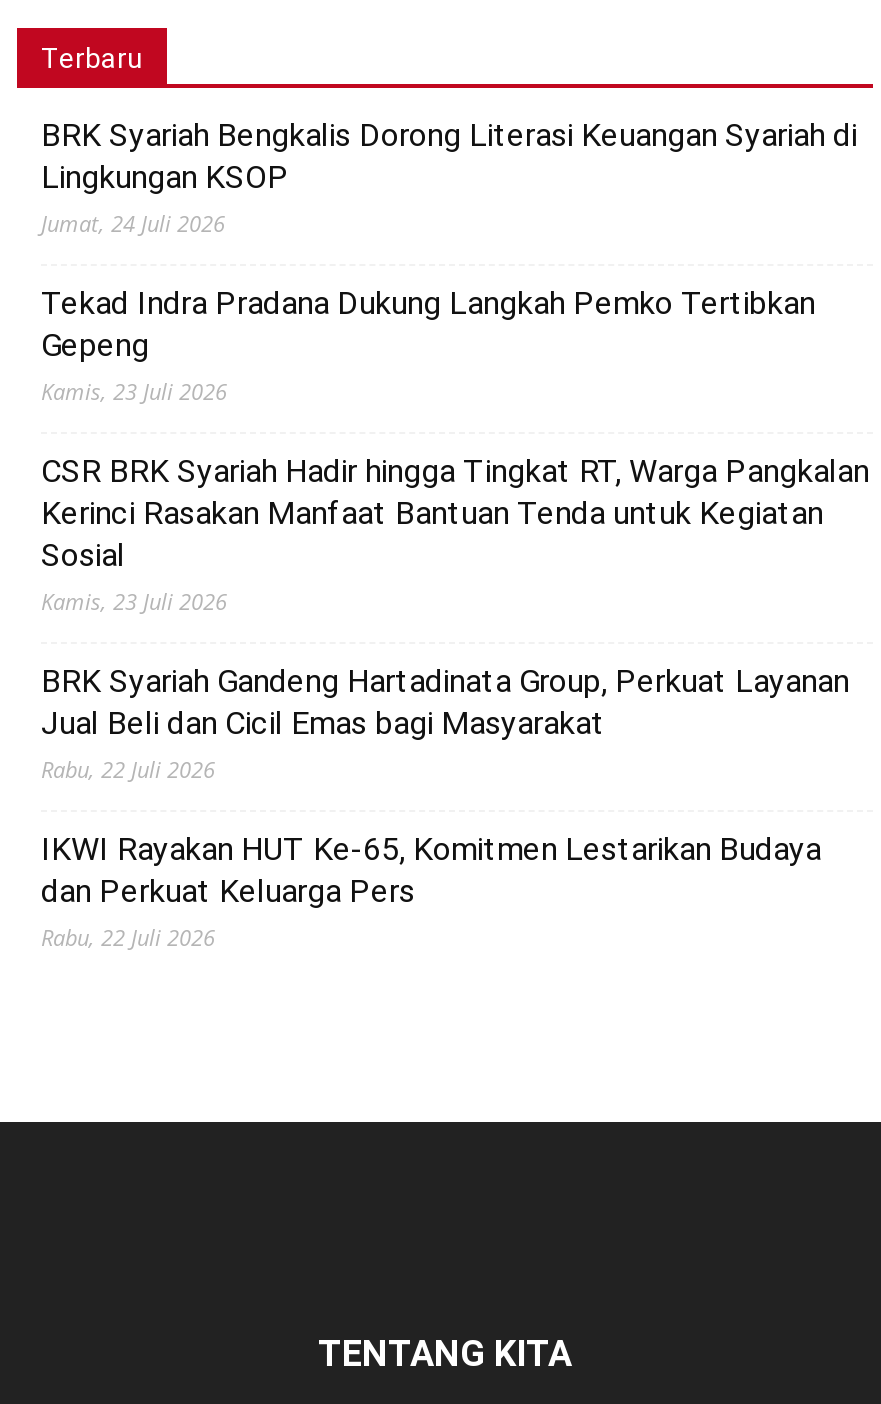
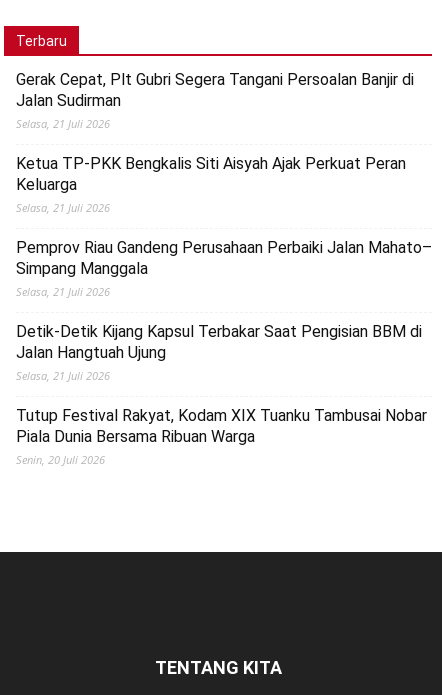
[41,116,857,238] BRK Syariah Bengkalis Dorong Literasi Keuangan Syariah di | Lingkungan KSOP | Jumat, 24 Juli 2026 -> [16,70,414,131] Gerak Cepat, Plt Gubri Segera Tangani Persoalan Banjir di | Jalan Sudirman | Selasa, 21 Juli 2026
[41,284,815,406] Tekad Indra Pradana Dukung Langkah Pemko Tertibkan | Gepeng | Kamis, 23 Juli 2026 -> [16,154,406,215] Ketua TP-PKK Bengkalis Siti Aisyah Ajak Perkuat Peran | Keluarga | Selasa, 21 Juli 2026
[41,452,869,616] CSR BRK Syariah Hadir hingga Tingkat RT, Warga Pangkalan | Kerinci Rasakan Manfaat Bantuan Tenda untuk Kegiatan | Sosial | Kamis, 23 Juli 2026 -> [16,238,432,299] Pemprov Riau Gandeng Perusahaan Perbaiki Jalan Mahato– | Simpang Manggala | Selasa, 21 Juli 2026
[41,662,849,784] BRK Syariah Gandeng Hartadinata Group, Perkuat Layanan | Jual Beli dan Cicil Emas bagi Masyarakat | Rabu, 22 Juli 2026 -> [16,322,422,383] Detik-Detik Kijang Kapsul Terbakar Saat Pengisian BBM di | Jalan Hangtuah Ujung | Selasa, 21 Juli 2026
[41,830,821,952] IKWI Rayakan HUT Ke-65, Komitmen Lestarikan Budaya | dan Perkuat Keluarga Pers | Rabu, 22 Juli 2026 -> [16,406,427,467] Tutup Festival Rakyat, Kodam XIX Tuanku Tambusai Nobar | Piala Dunia Bersama Ribuan Warga | Senin, 20 Juli 2026

